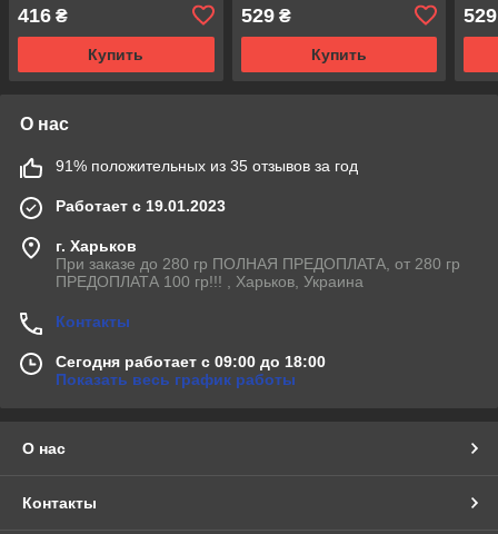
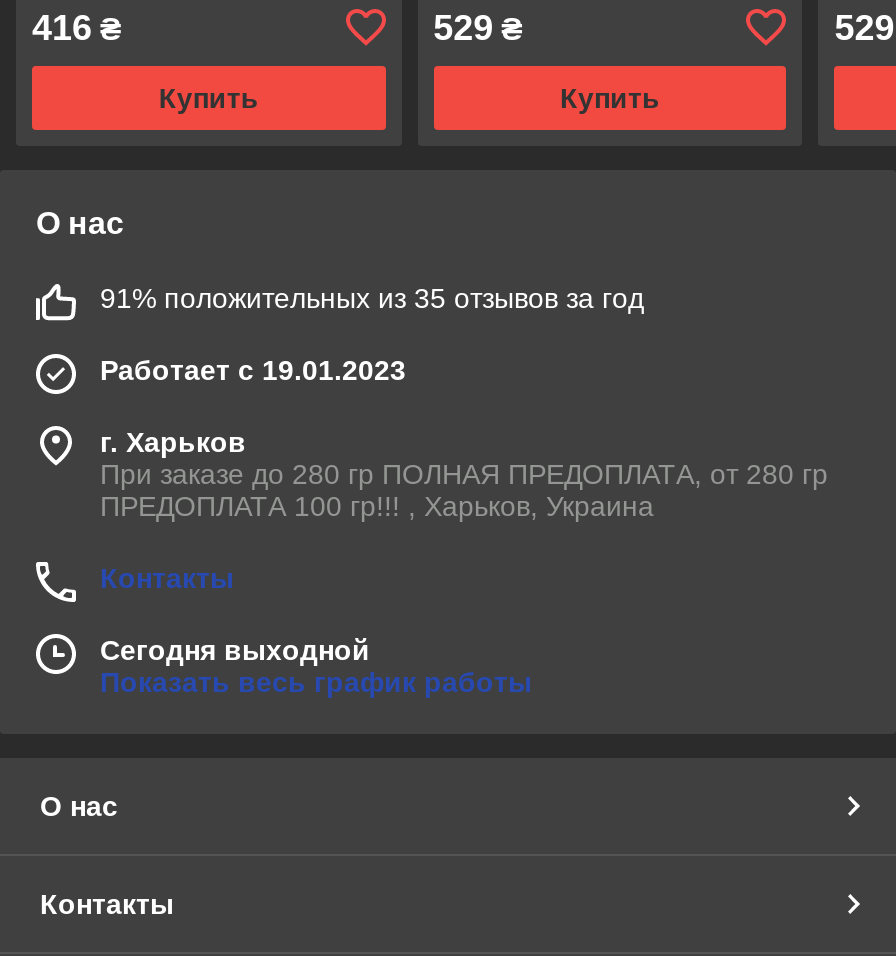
[56,352,326,370] Сегодня работает с 09:00 до 18:00 -> [100,634,370,666] Сегодня выходной

